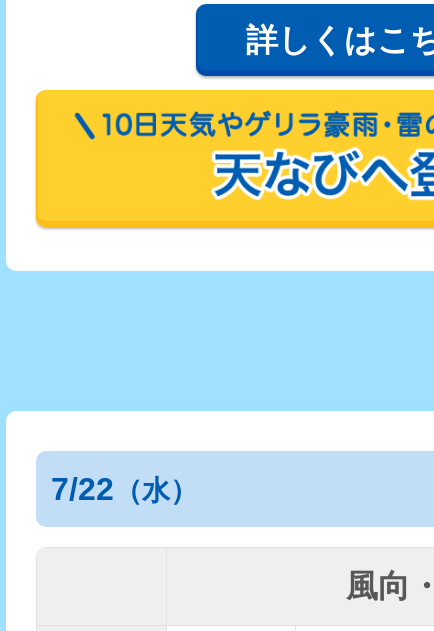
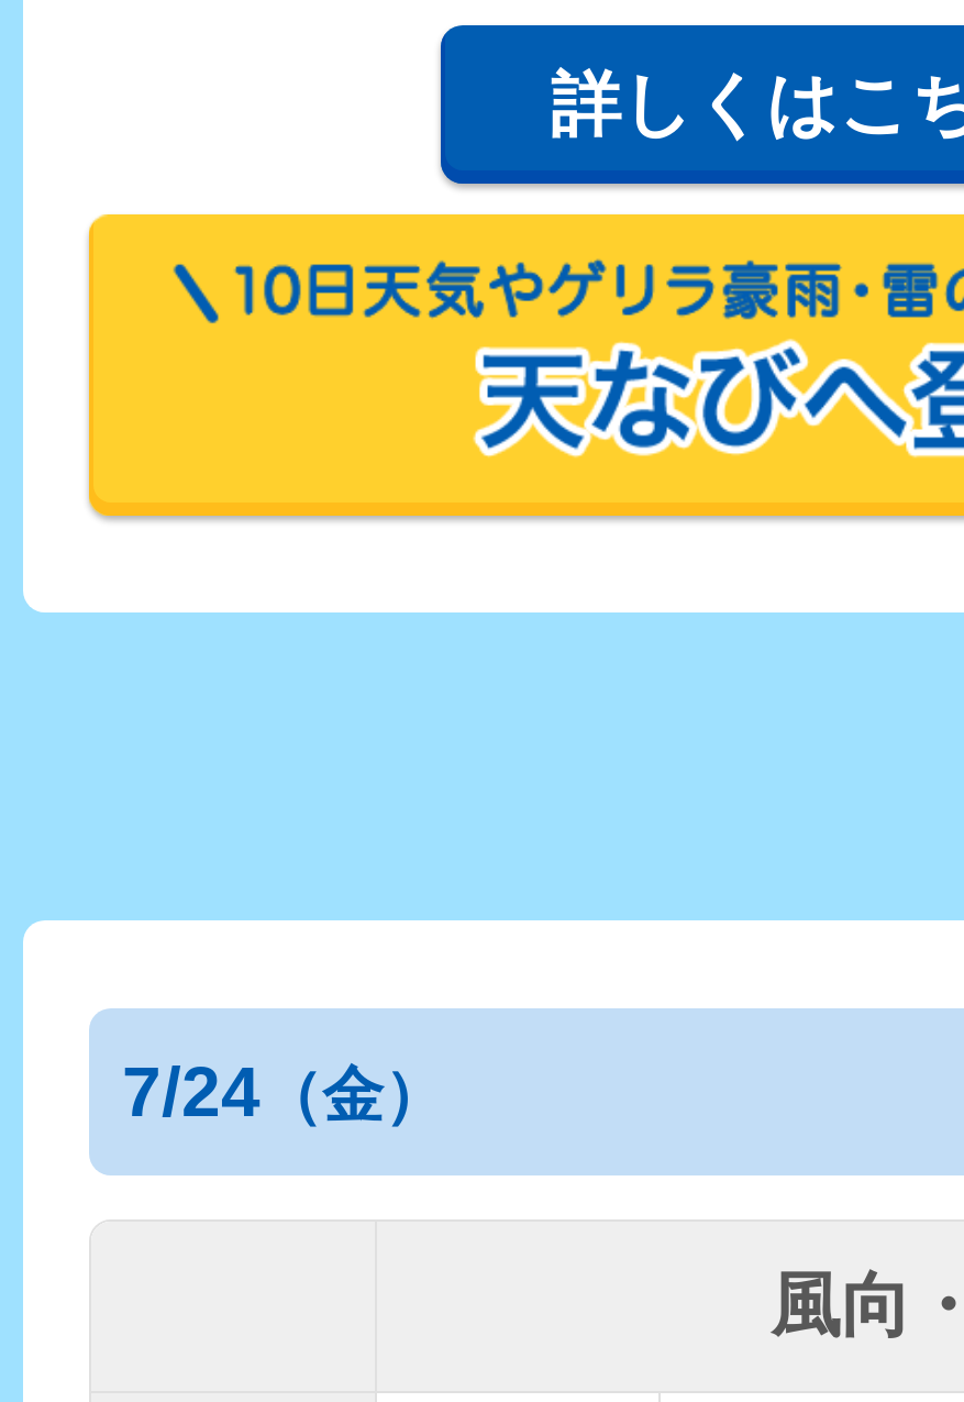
[51,471,198,507] 7/22（水） -> [122,1053,445,1132] 7/24（金）

